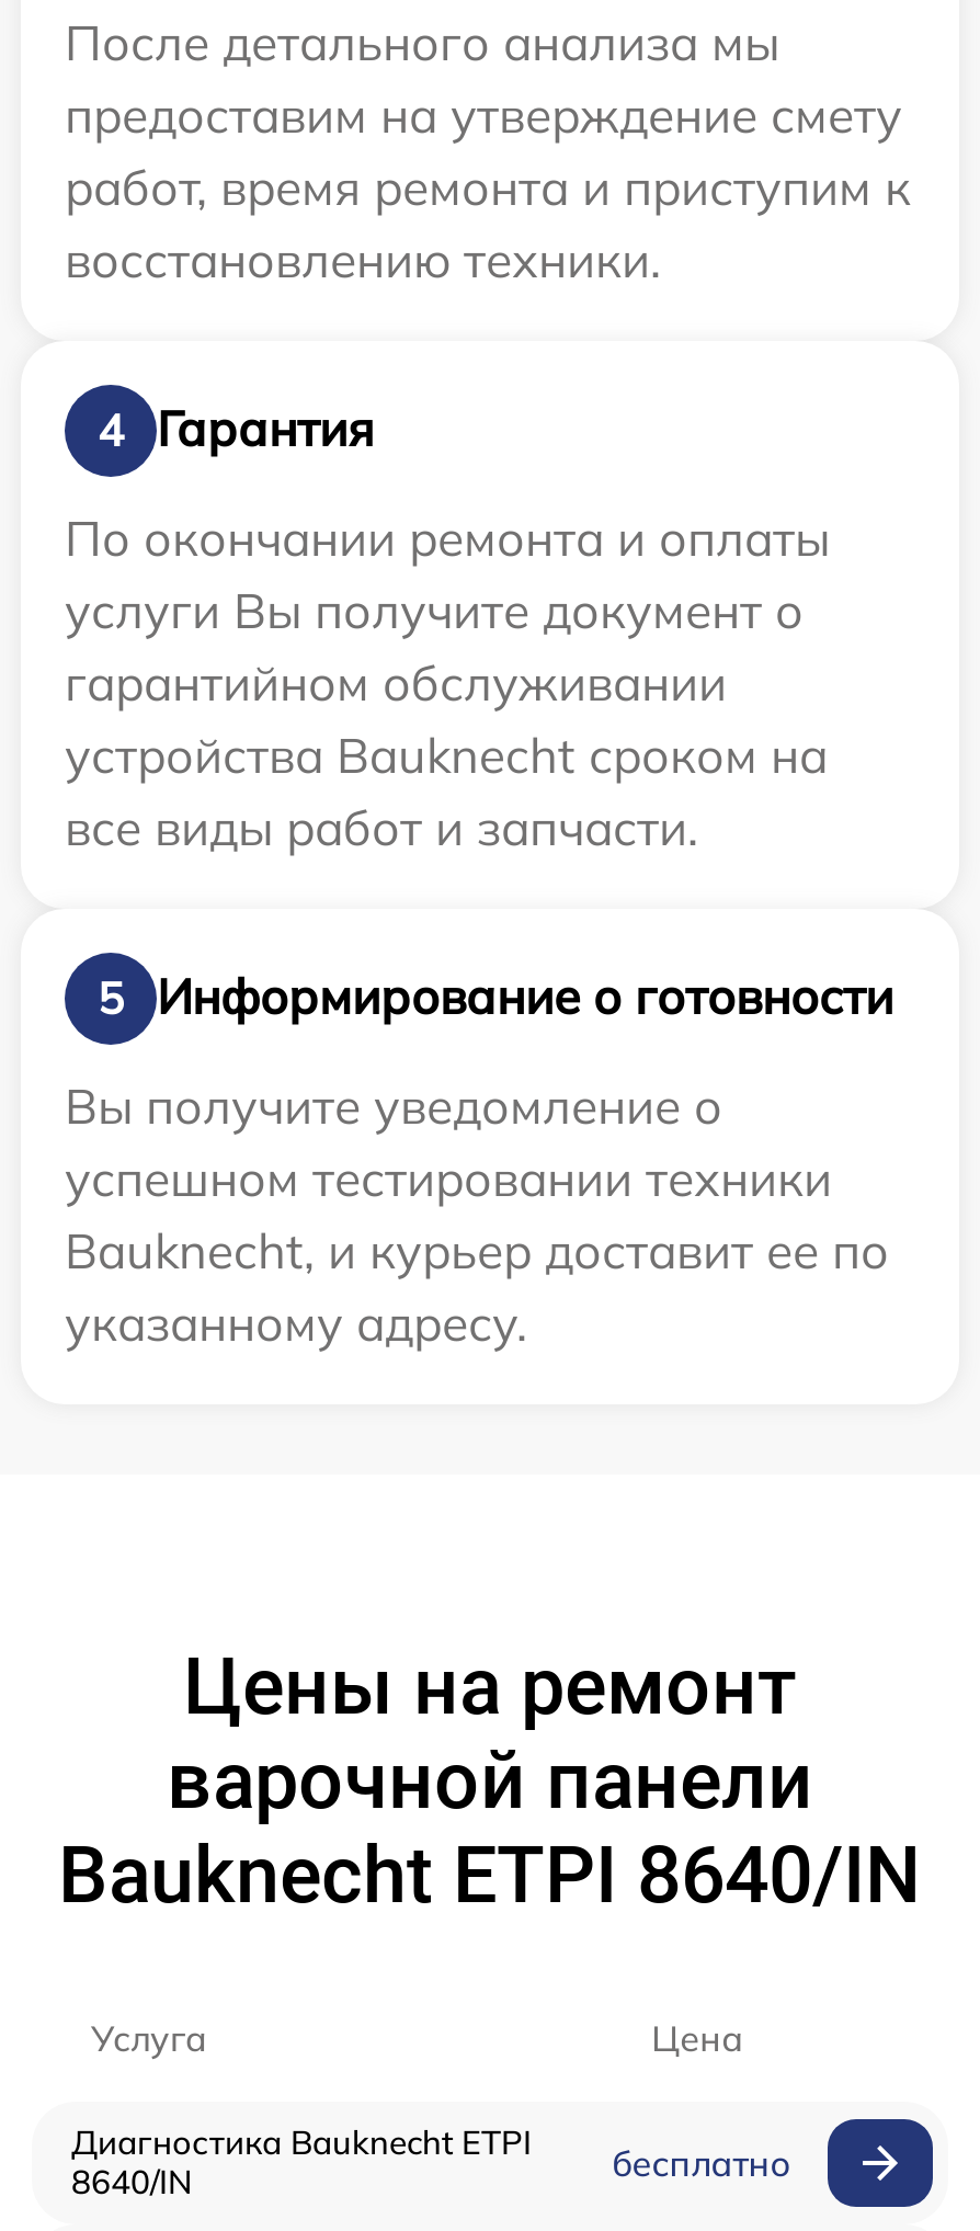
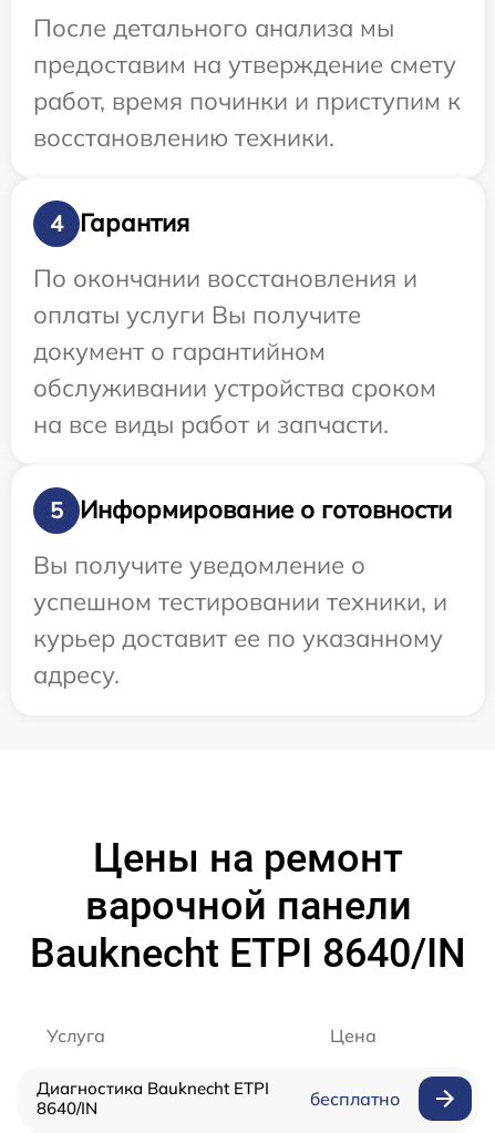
[65,156,911,218] работ, время ремонта и приступим к -> [33,85,461,116] работ, время починки и приступим к
[65,507,830,858] По окончании ремонта и оплаты | услуги Вы получите документ о | гарантийном обслуживании | устройства Bauknecht сроком на | все виды работ и запчасти. -> [33,262,436,439] По окончании восстановления и | оплаты услуги Вы получите | документ о гарантийном | обслуживании устройства сроком | на все виды работ и запчасти.
[65,1147,889,1353] успешном тестировании техники | Bauknecht, и курьер доставит ее по | указанному адресу. -> [33,586,447,690] успешном тестировании техники, и | курьер доставит ее по указанному | адресу.

